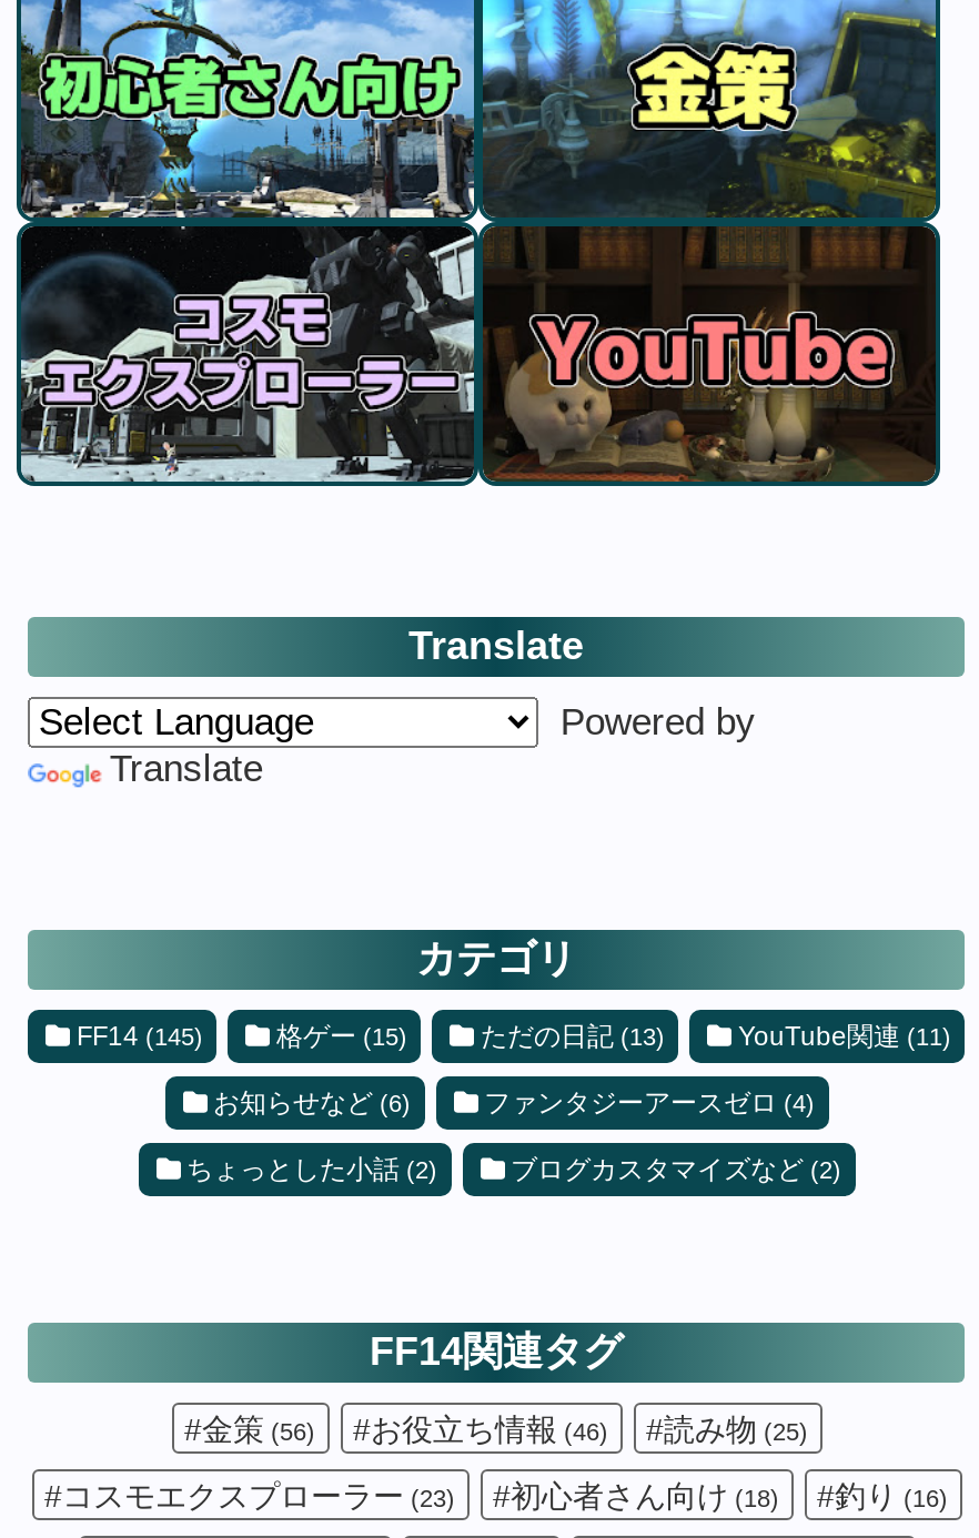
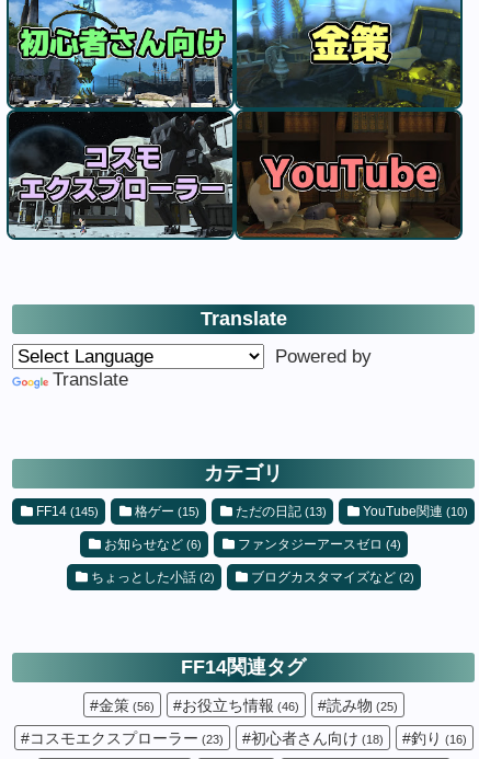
[738,1020,951,1051] YouTube関連 (11) -> [363,503,468,519] YouTube関連 (10)

